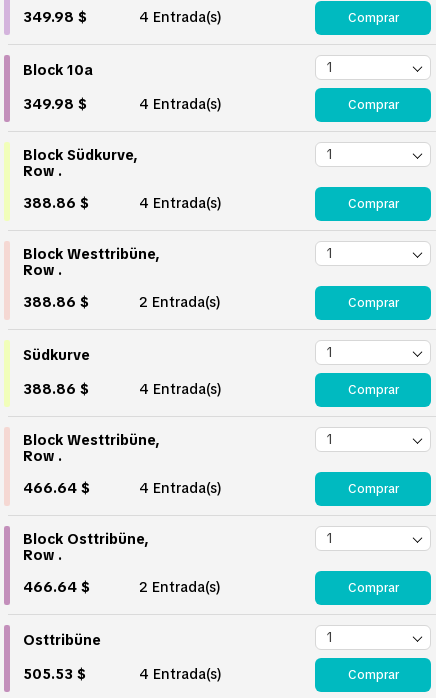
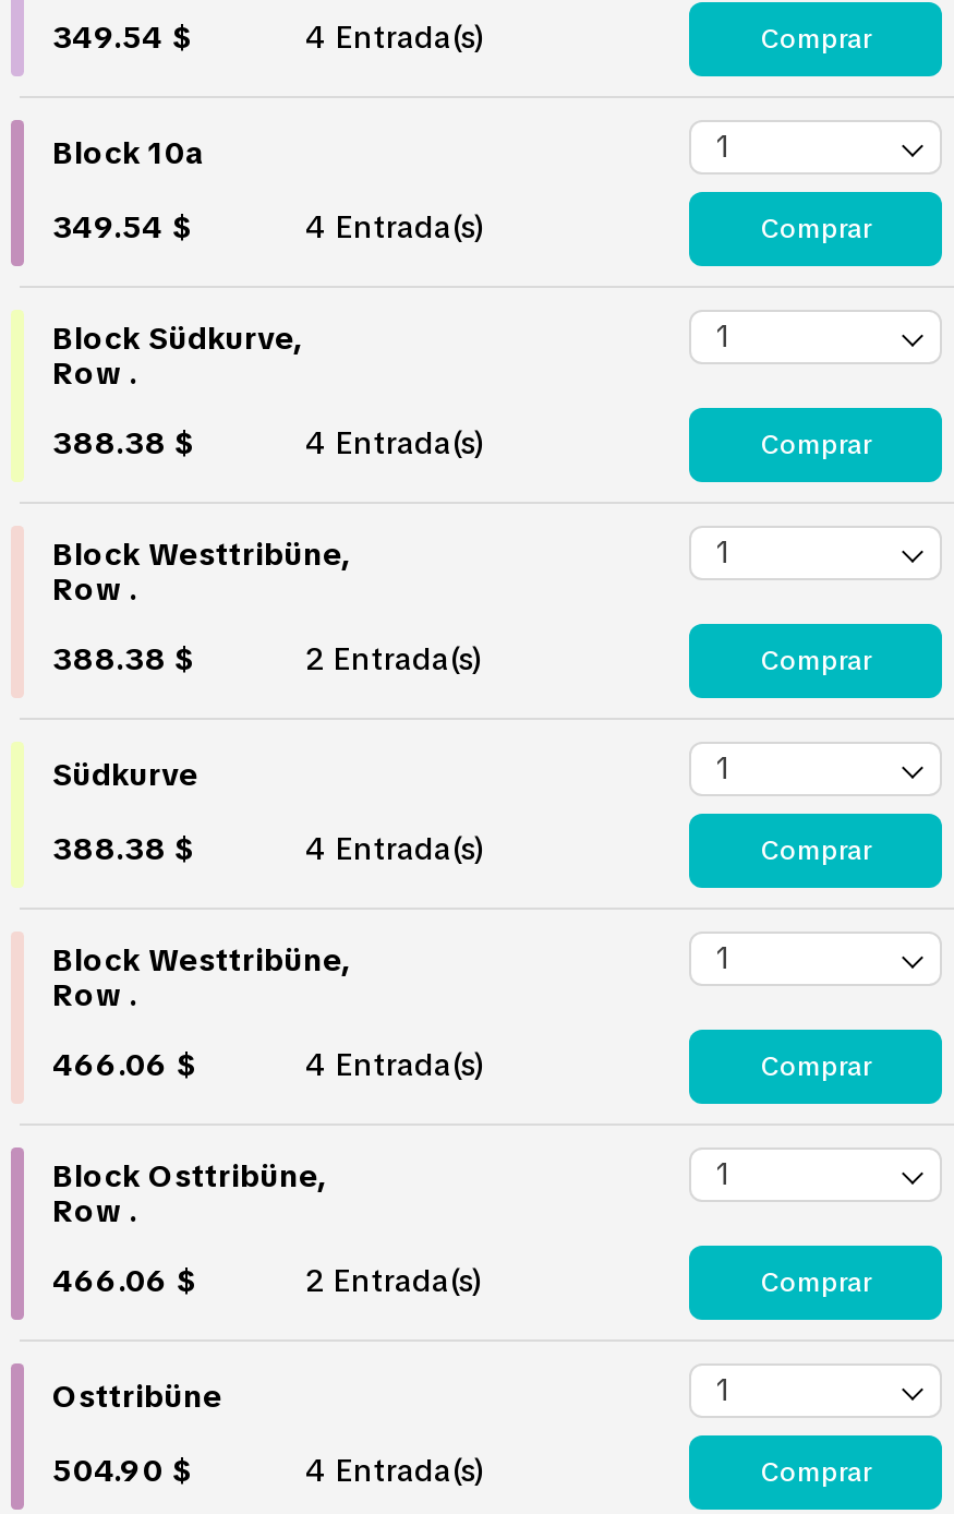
[23,7,87,25] 349.98 $ -> [52,16,192,56] 349.54 $
[23,94,87,112] 349.98 $ -> [52,206,192,245] 349.54 $
[23,193,89,211] 388.86 $ -> [52,422,194,461] 388.38 $
[23,292,89,310] 388.86 $ -> [52,638,194,677] 388.38 $
[23,379,89,397] 388.86 $ -> [52,828,194,867] 388.38 $
[23,478,90,496] 466.64 $ -> [52,1044,196,1083] 466.06 $
[23,577,90,595] 466.64 $ -> [52,1260,196,1299] 466.06 $
[23,664,86,682] 505.53 $ -> [52,1450,192,1489] 504.90 $

